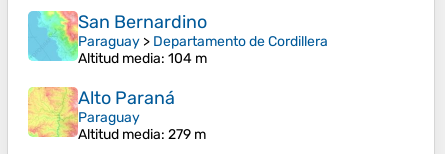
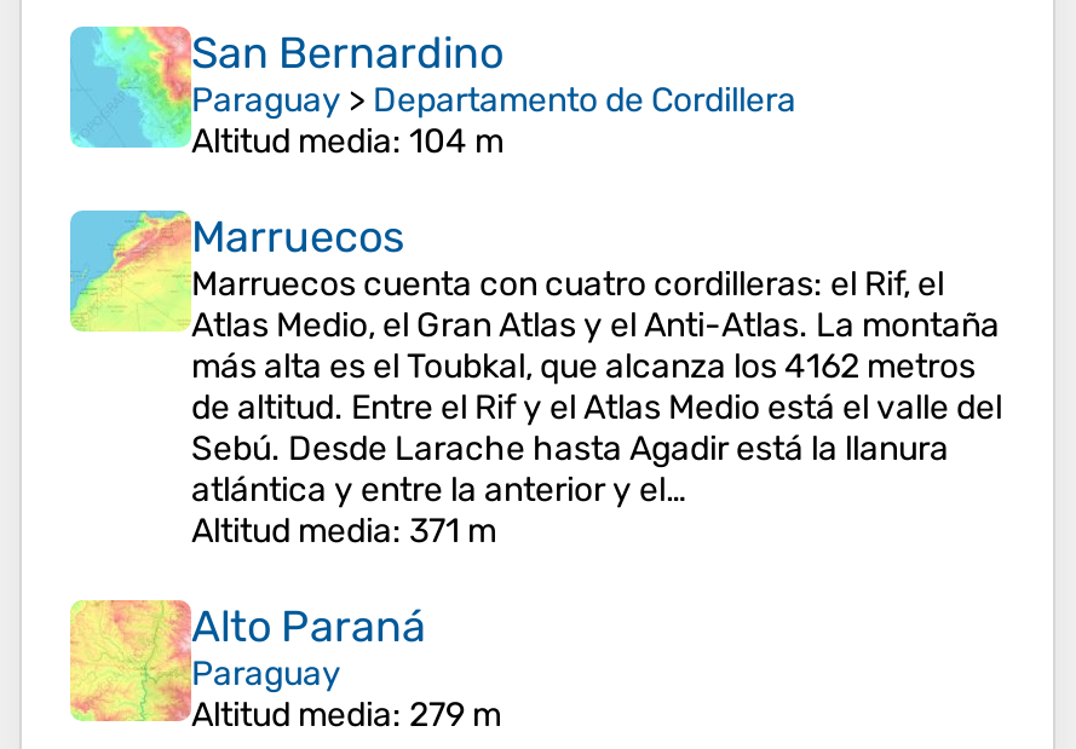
none -> [68,208,1002,552] [image] | Marruecos | Marruecos cuenta con cuatro cordilleras: el Rif, el | Atlas Medio, el Gran Atlas y el Anti-Atlas. La montaña | más alta es el Toubkal, que alcanza los 4162 metros | de altitud. Entre el Rif y el Atlas Medio está el valle del | Sebú. Desde Larache hasta Agadir está la llanura | atlántica y entre la anterior y el… | Altitud media: 371 m

